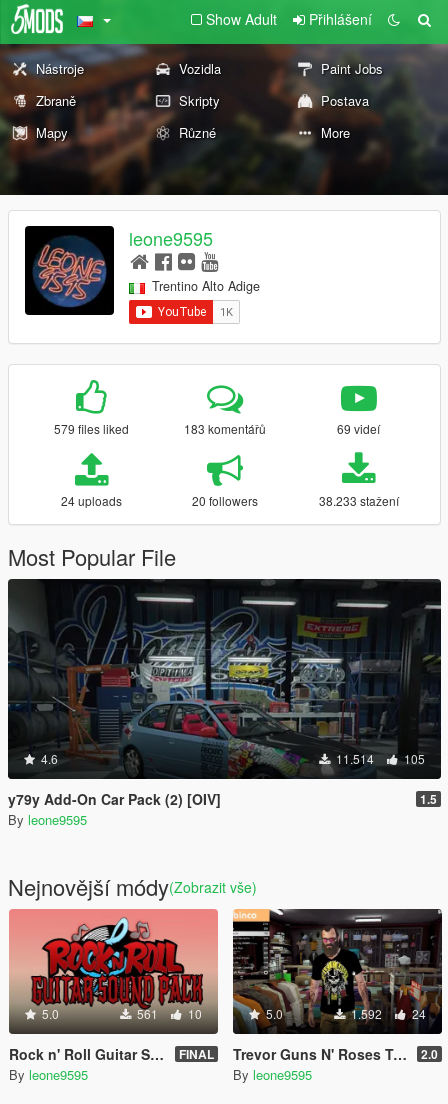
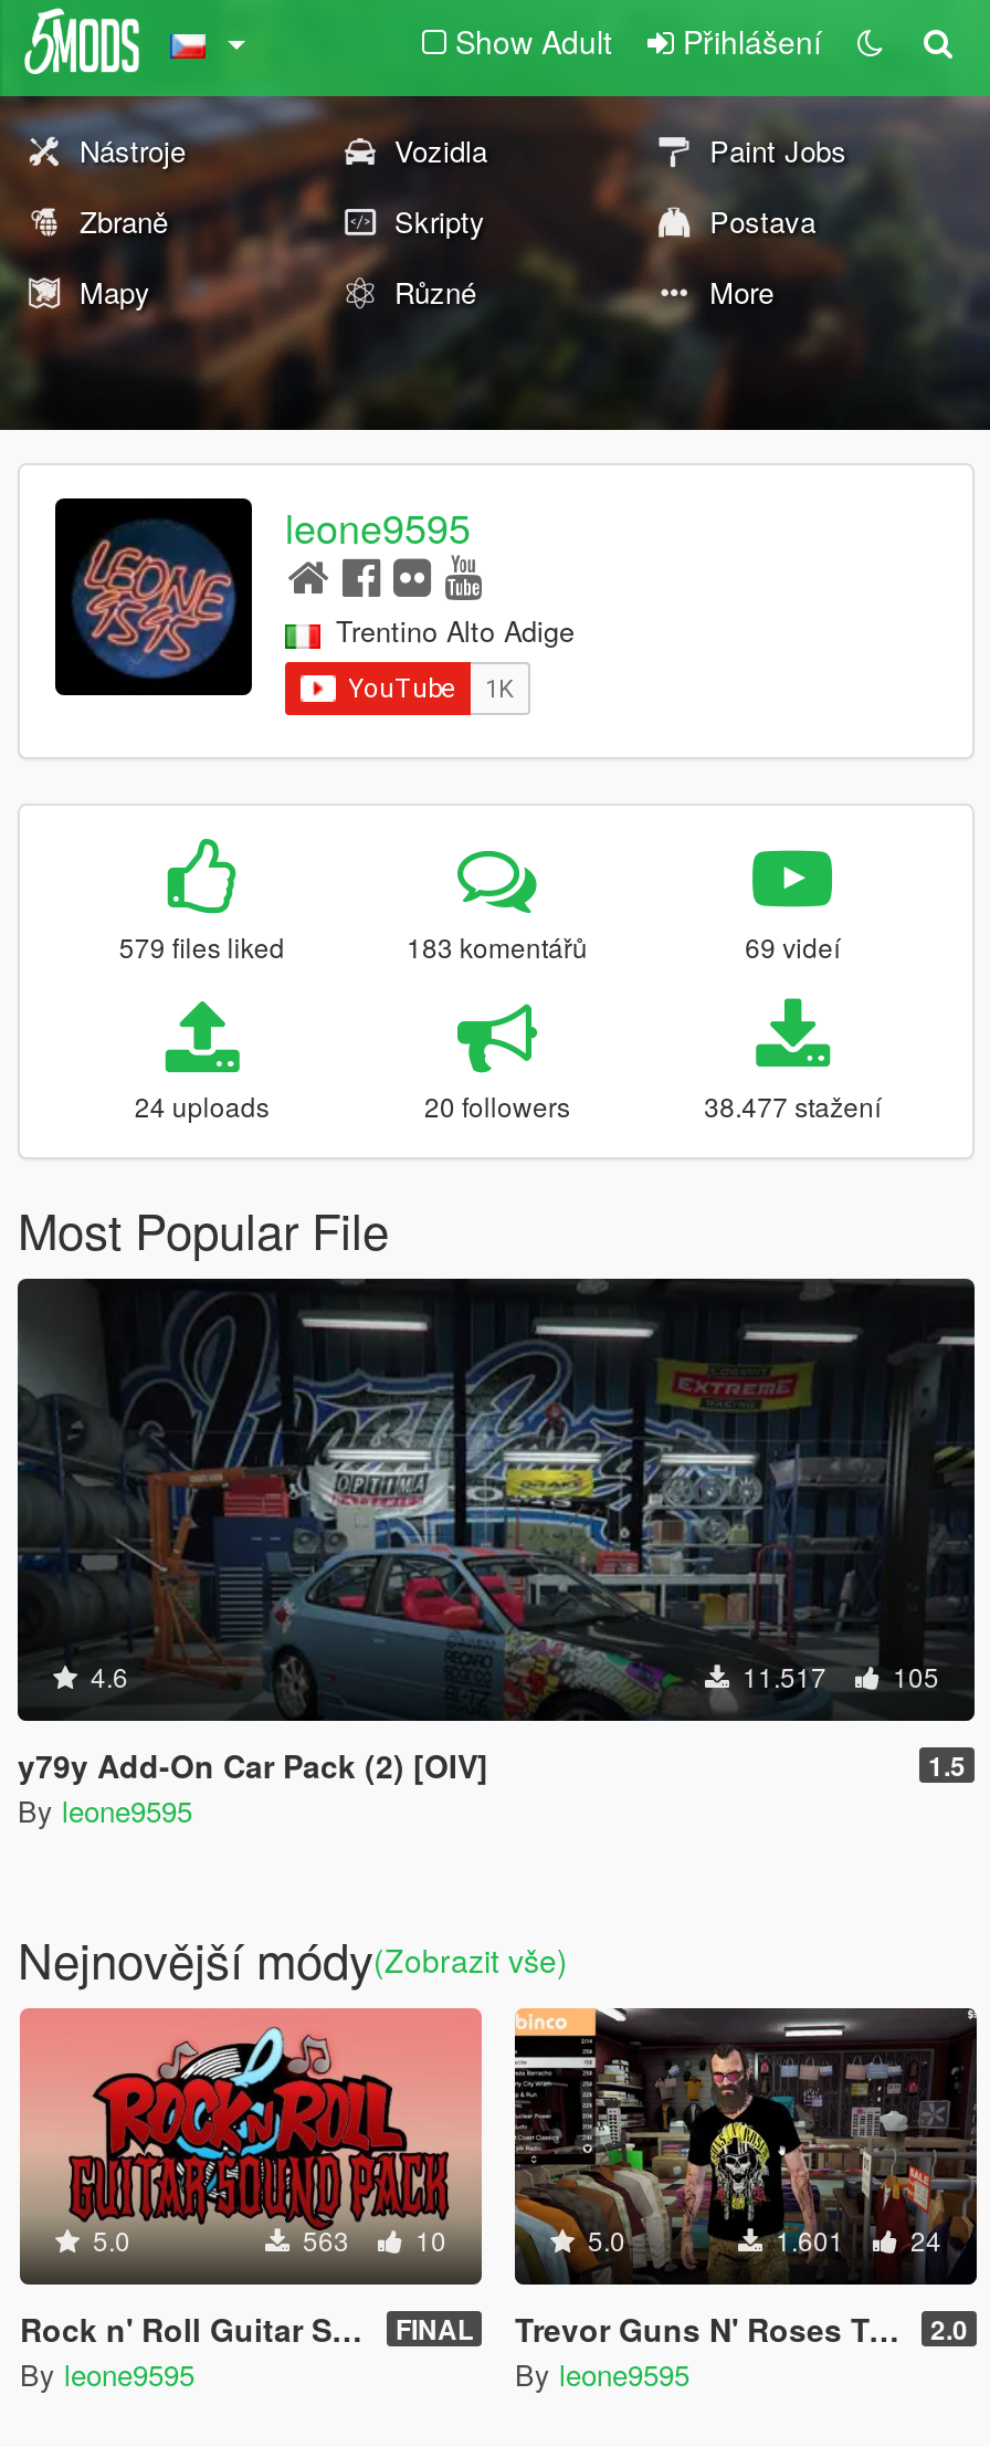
[319,492,399,509] 38.233 stažení -> [704,1087,881,1125] 38.477 stažení
[333,750,425,767] 11.514 105 -> [736,1657,939,1695] 11.517 105
[134,1005,202,1022] 561 10 -> [296,2221,446,2259] 563 10
[348,1005,426,1022] 1.592 24 -> [769,2221,941,2259] 1.601 24

